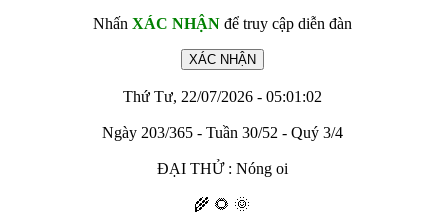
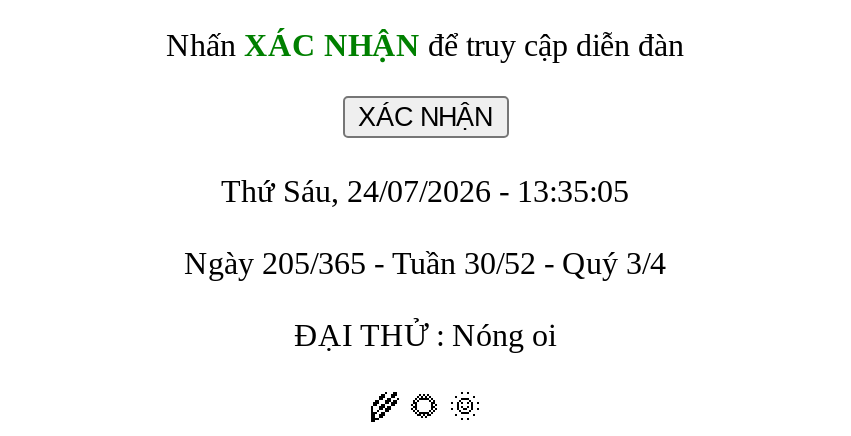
[122,88,321,105] Thứ Tư, 22/07/2026 - 05:01:02 -> [221,174,629,208] Thứ Sáu, 24/07/2026 - 13:35:05
[101,124,342,141] Ngày 203/365 - Tuần 30/52 - Quý 3/4 -> [184,246,666,280] Ngày 205/365 - Tuần 30/52 - Quý 3/4

